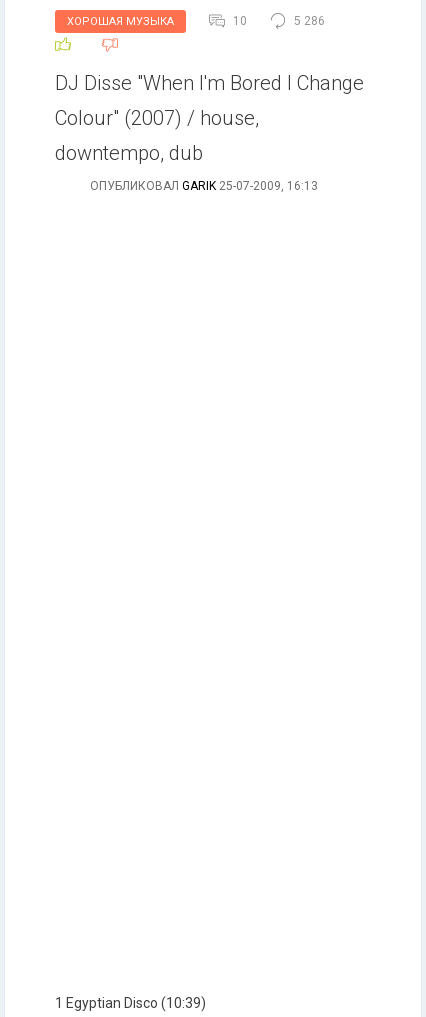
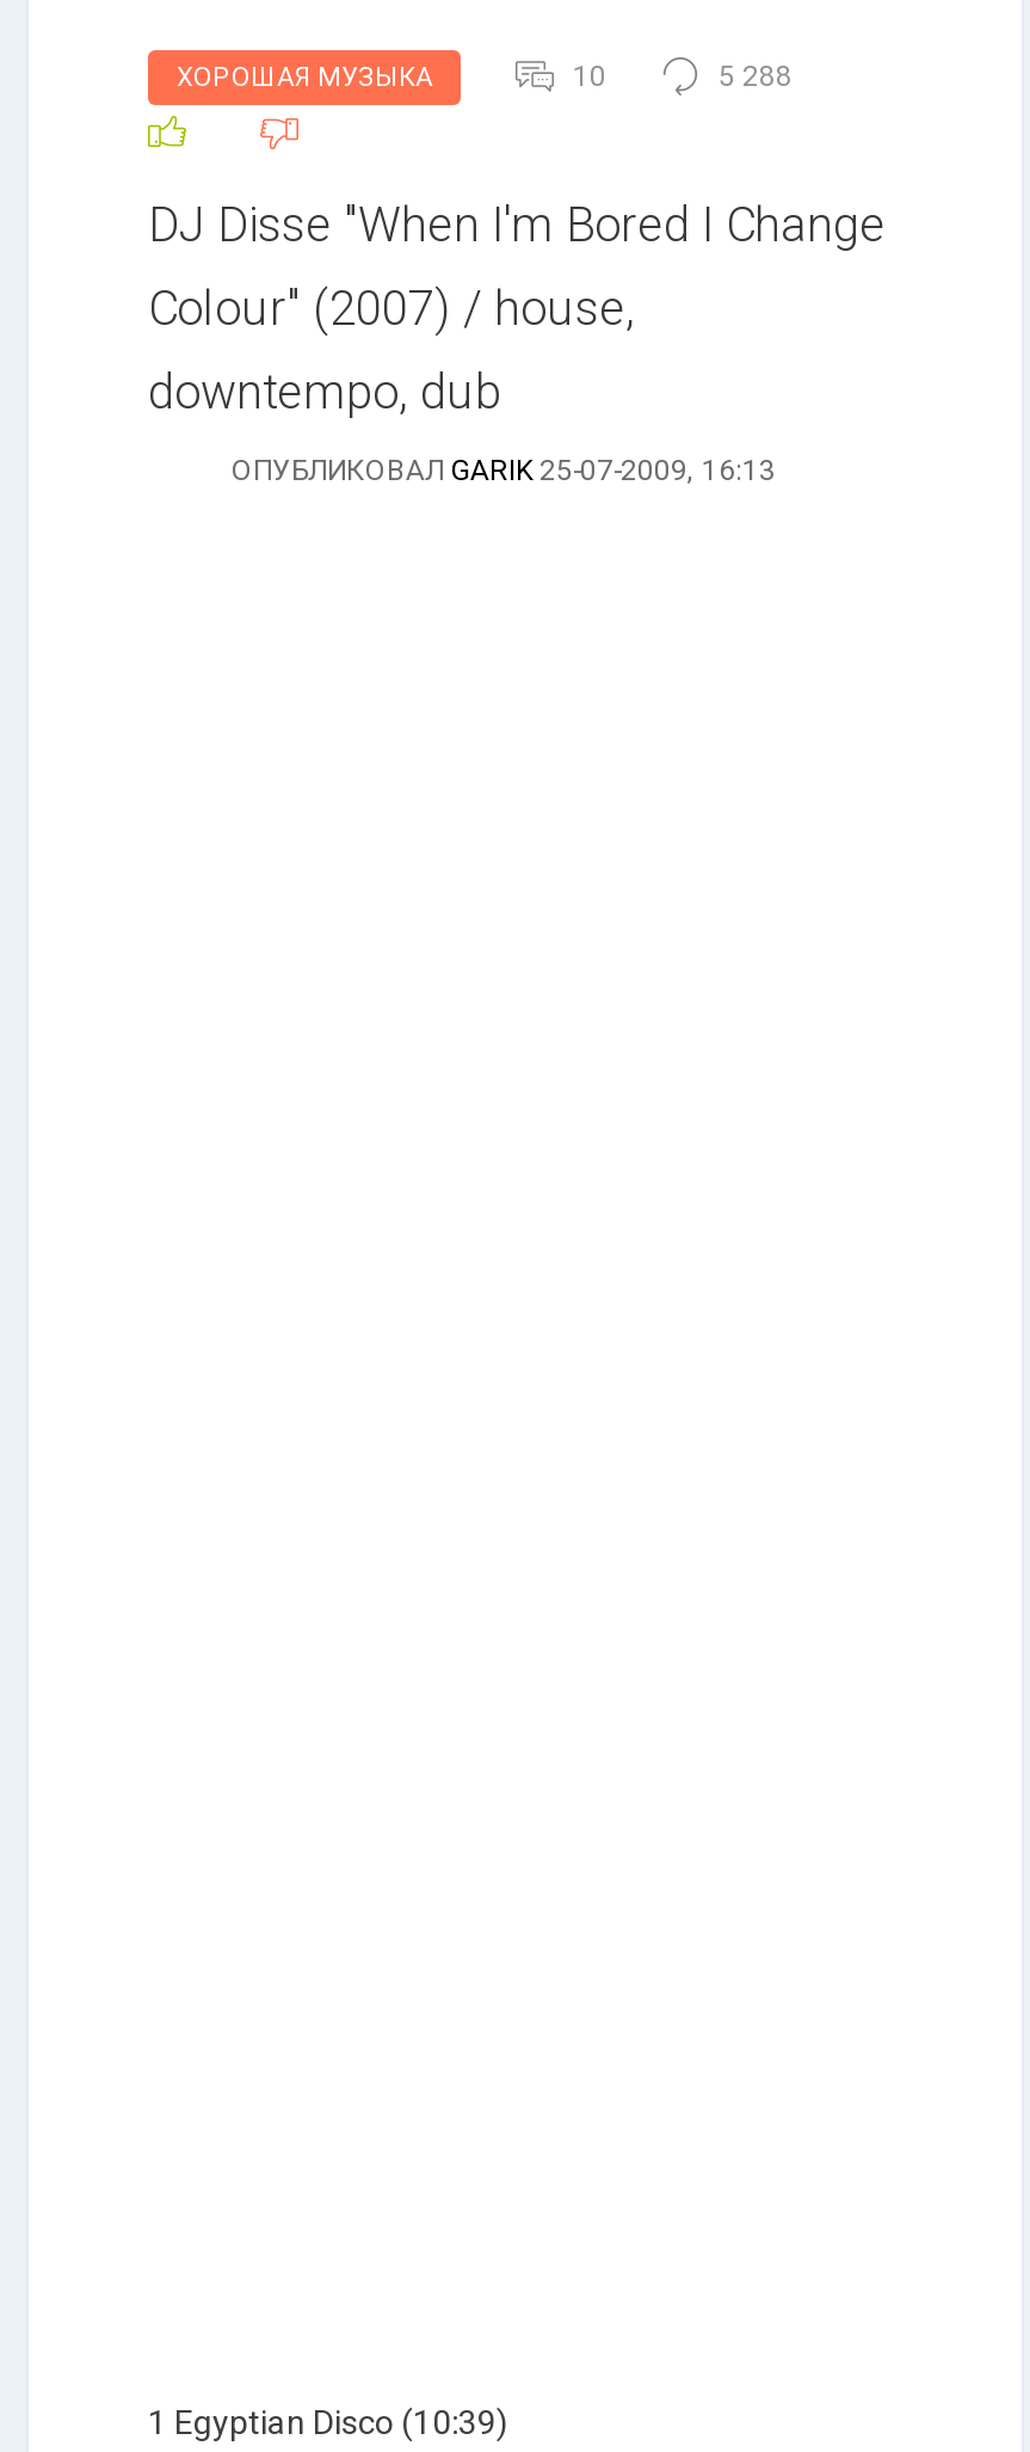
[294,14,325,28] 5 286 -> [718,60,792,93] 5 288

